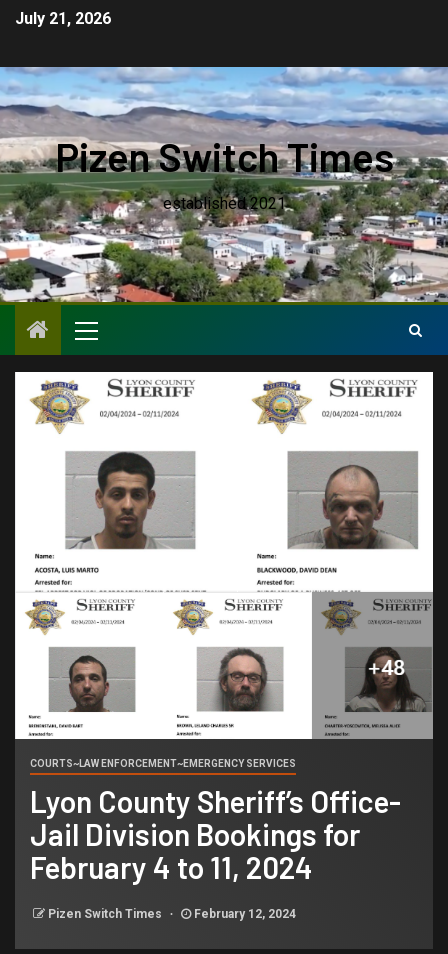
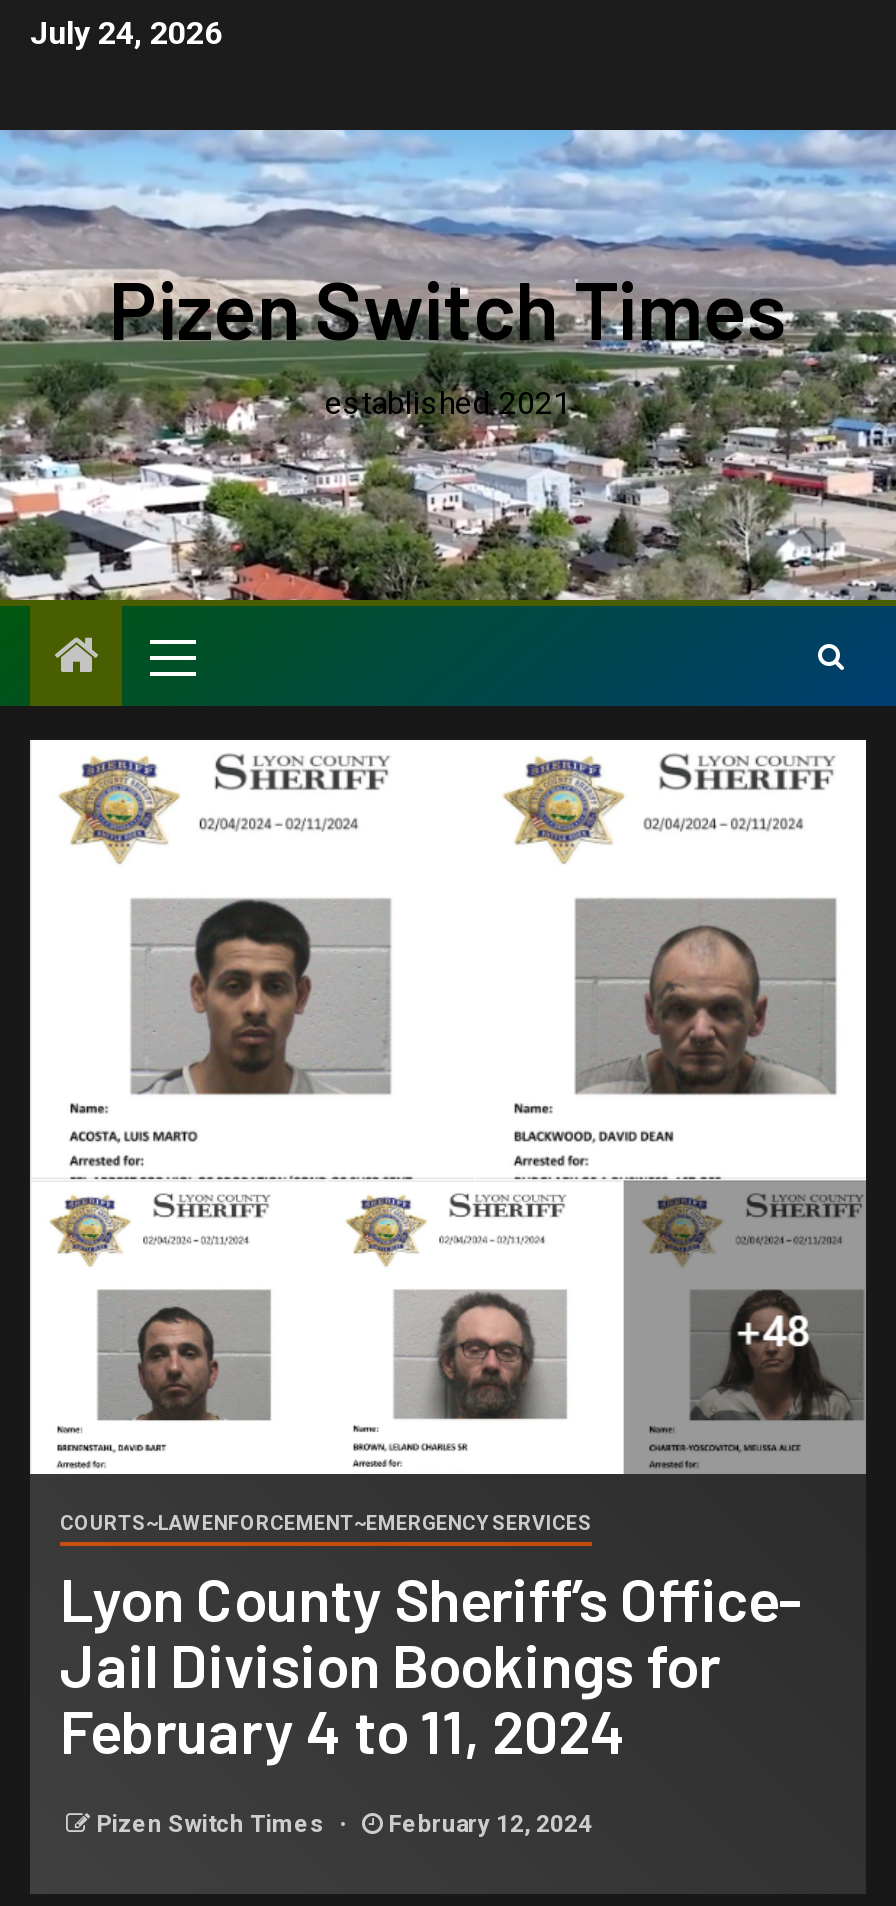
[15,9,111,28] July 21, 2026 -> [30,15,222,53] July 24, 2026

